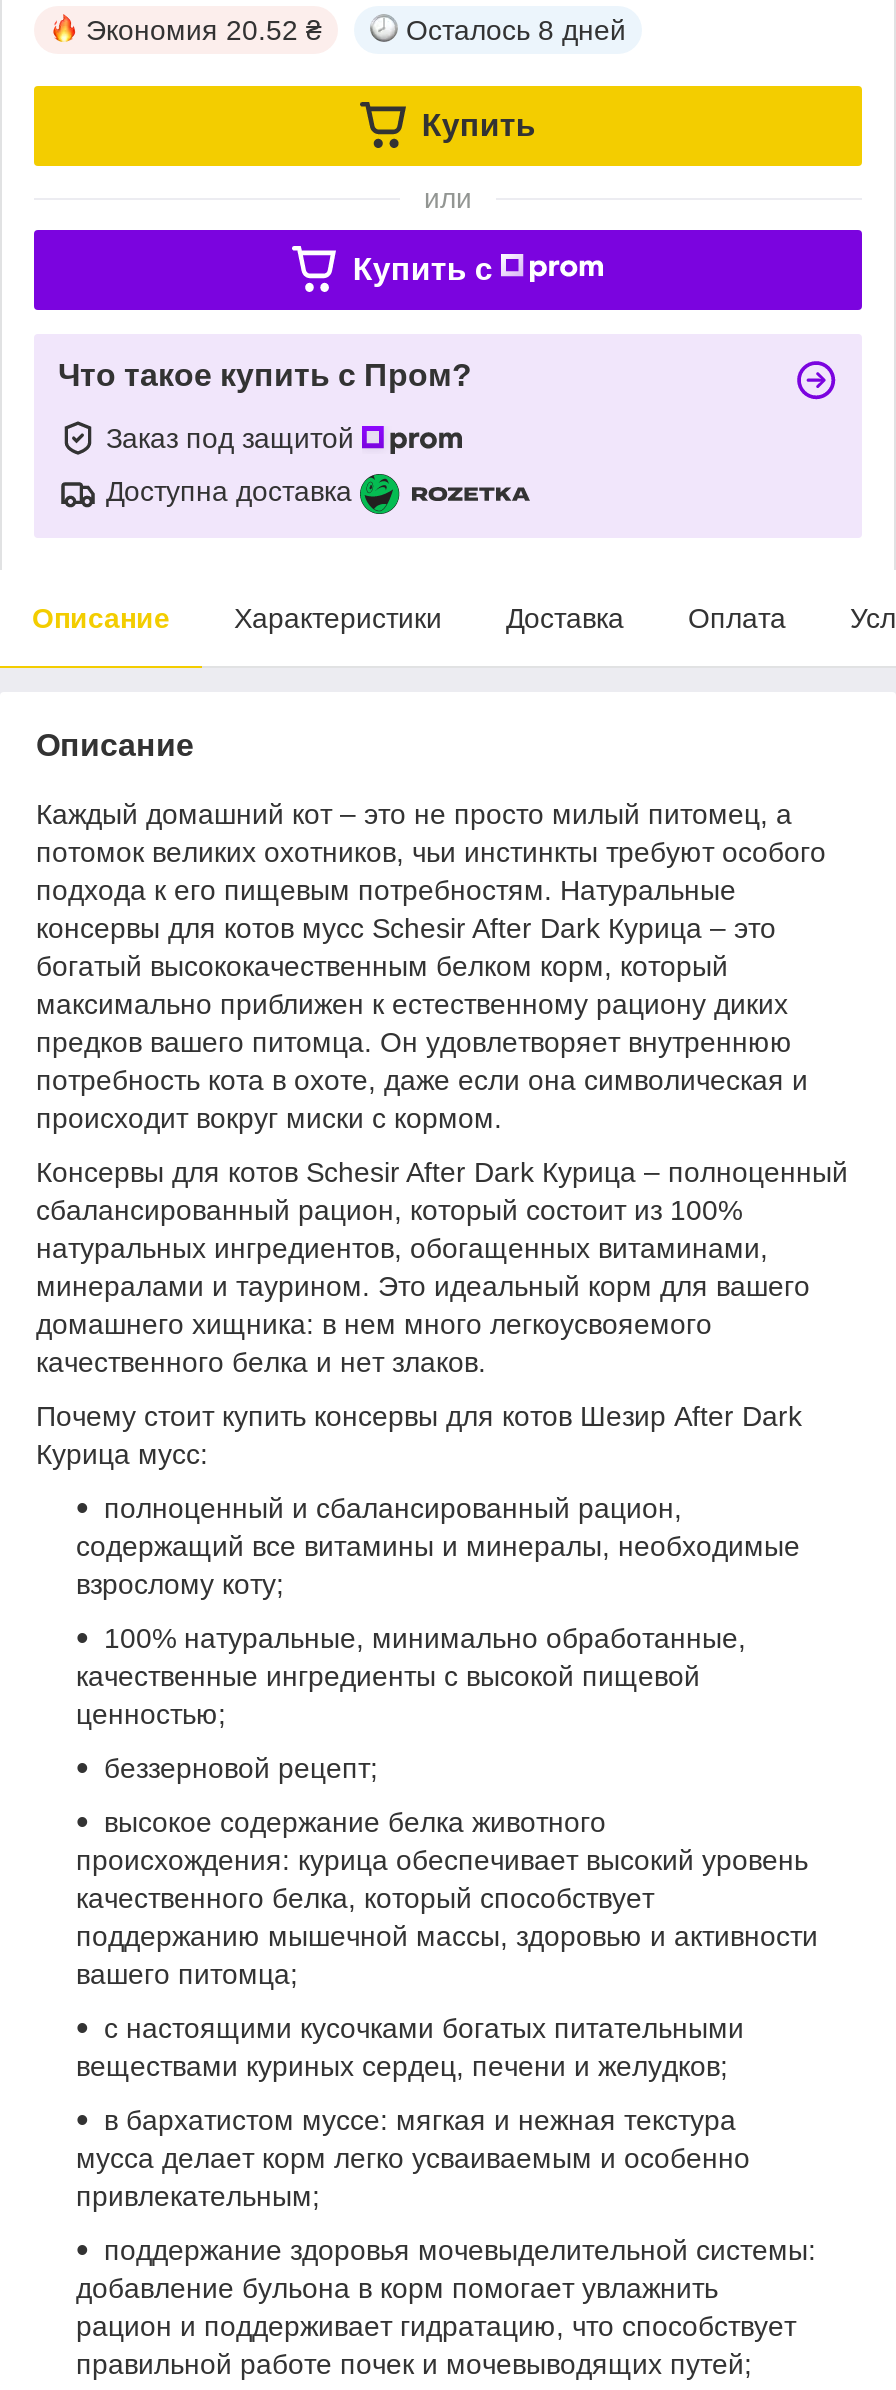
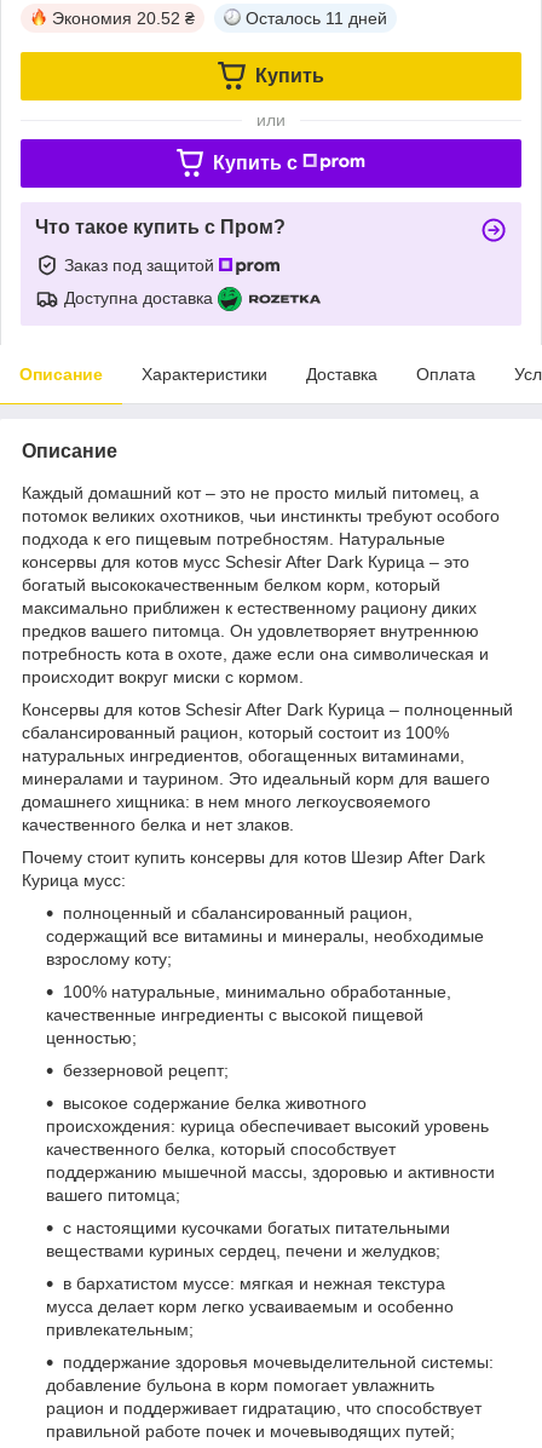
[406,14,626,46] Осталось 8 дней -> [246,8,387,28] Осталось 11 дней

